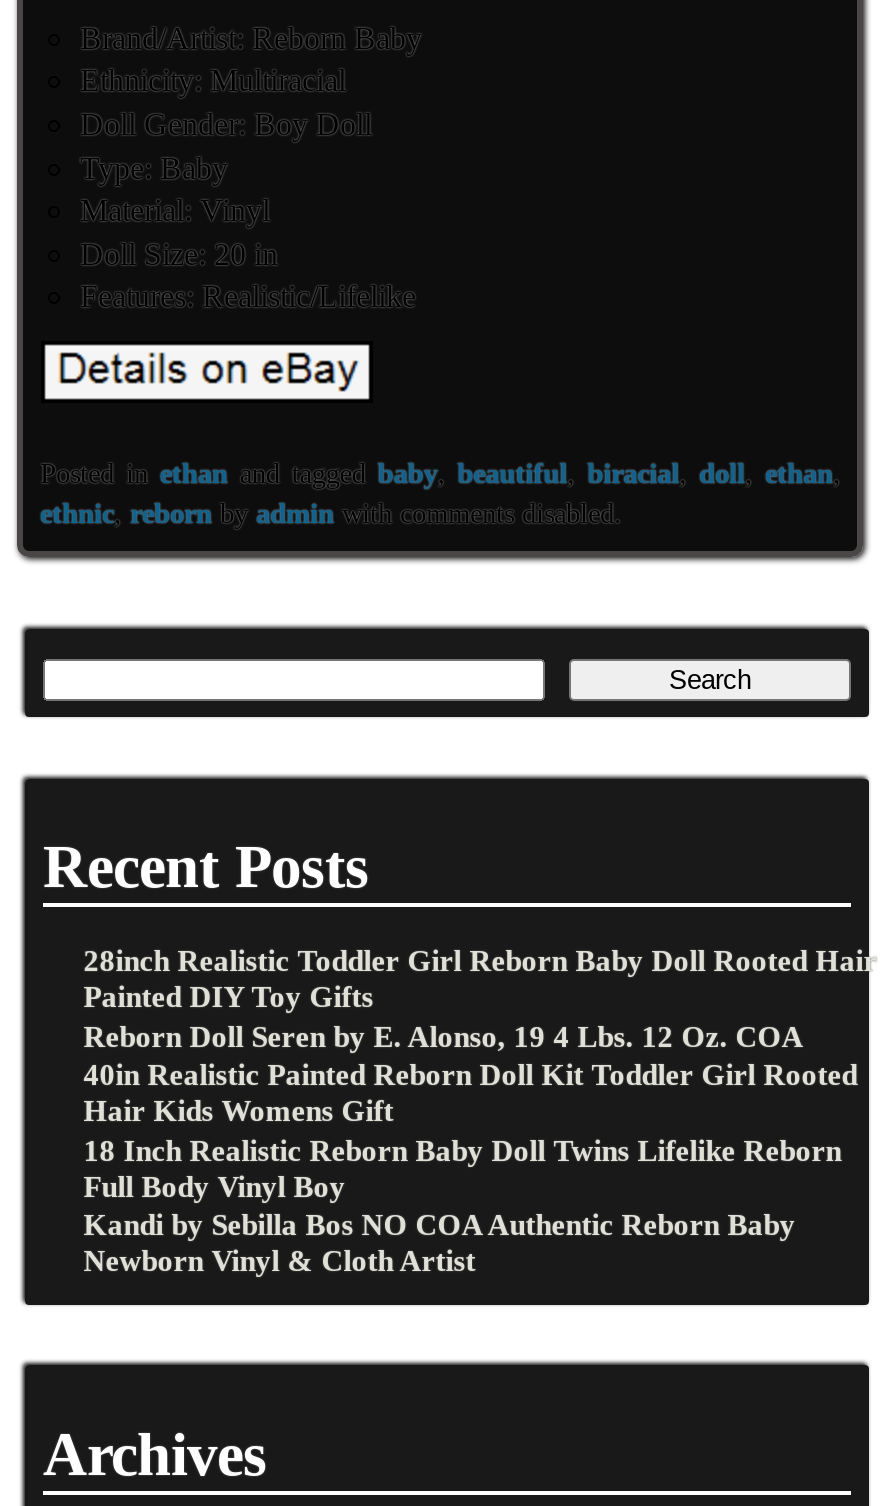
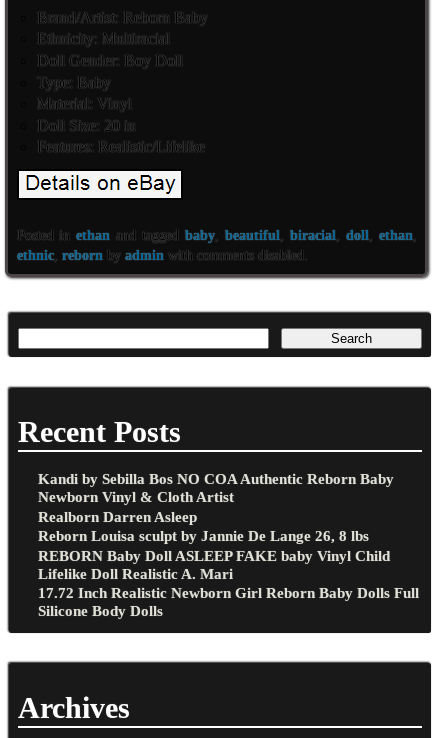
[83,944,877,1203] 28inch Realistic Toddler Girl Reborn Baby Doll Rooted Hair | Painted DIY Toy Gifts | Reborn Doll Seren by E. Alonso, 19 4 Lbs. 12 Oz. COA | 40in Realistic Painted Reborn Doll Kit Toddler Girl Rooted | Hair Kids Womens Gift | 18 Inch Realistic Reborn Baby Doll Twins Lifelike Reborn | Full Body Vinyl Boy -> none
moved [83,1208,795,1278] -> [38,470,394,505]: Kandi by Sebilla Bos NO COA Authentic Reborn Baby | Newborn Vinyl & Cloth Artist
none -> [38,508,419,619] Realborn Darren Asleep | Reborn Louisa sculpt by Jannie De Lange 26, 8 lbs | REBORN Baby Doll ASLEEP FAKE baby Vinyl Child | Lifelike Doll Realistic A. Mari | 17.72 Inch Realistic Newborn Girl Reborn Baby Dolls Full | Silicone Body Dolls

